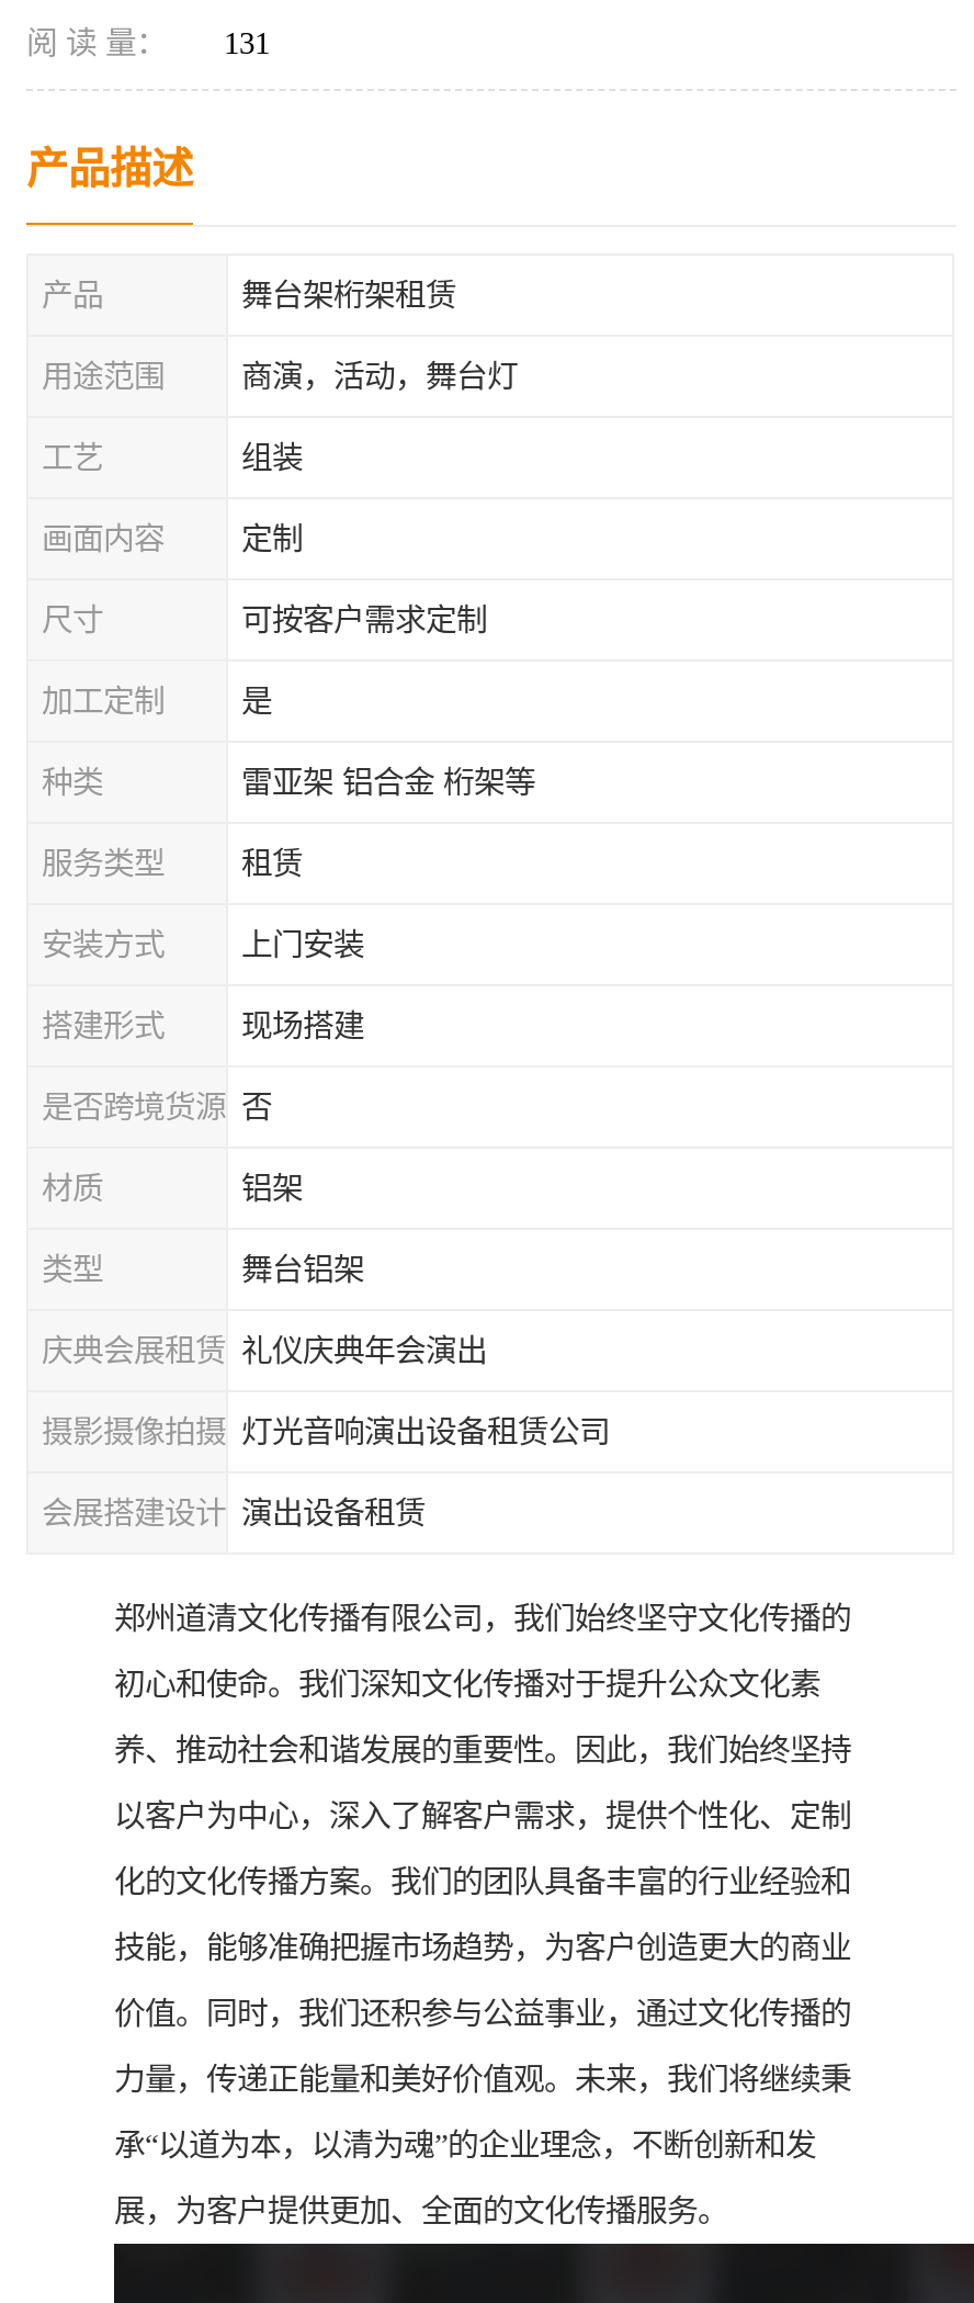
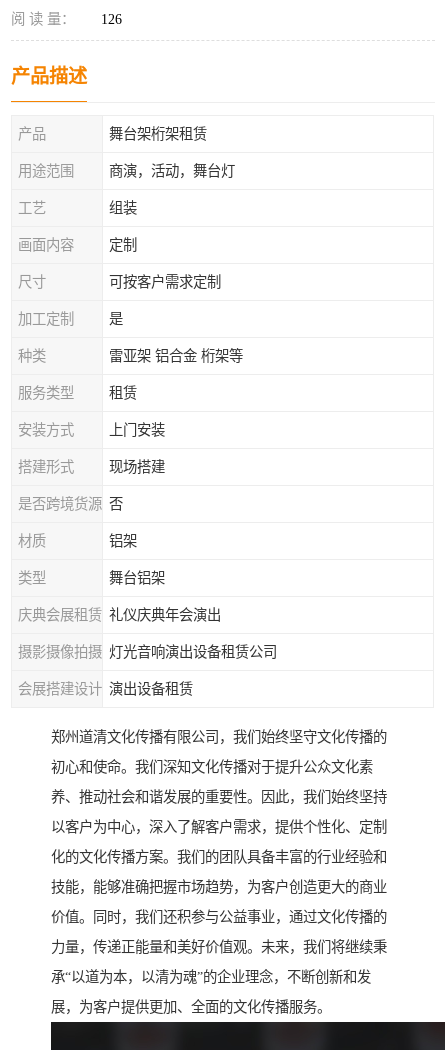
[26,25,270,60] 阅 读 量： 131 -> [11,11,122,27] 阅 读 量： 126

